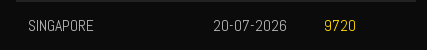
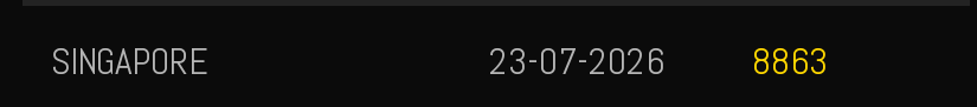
[213,16,287,36] 20-07-2026 -> [489,38,664,85] 23-07-2026
[324,16,356,36] 9720 -> [752,39,828,86] 8863

